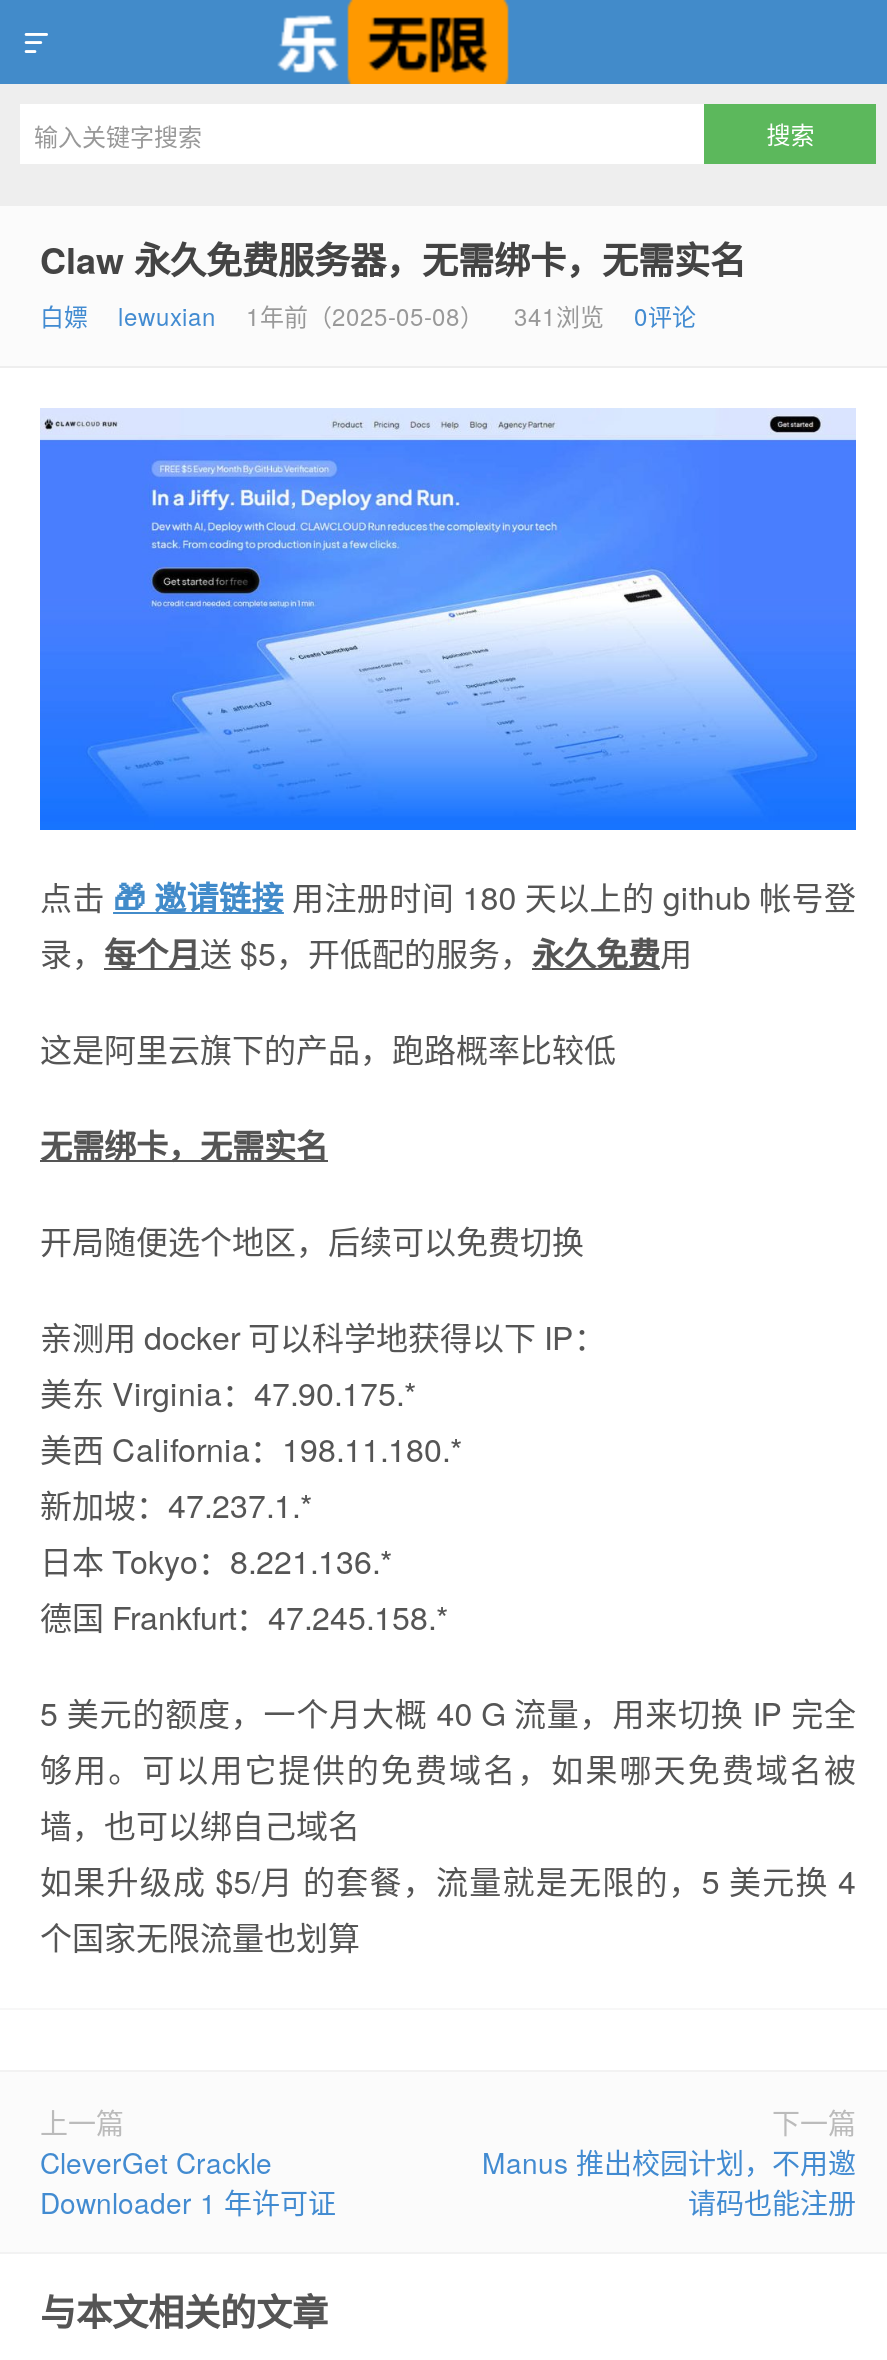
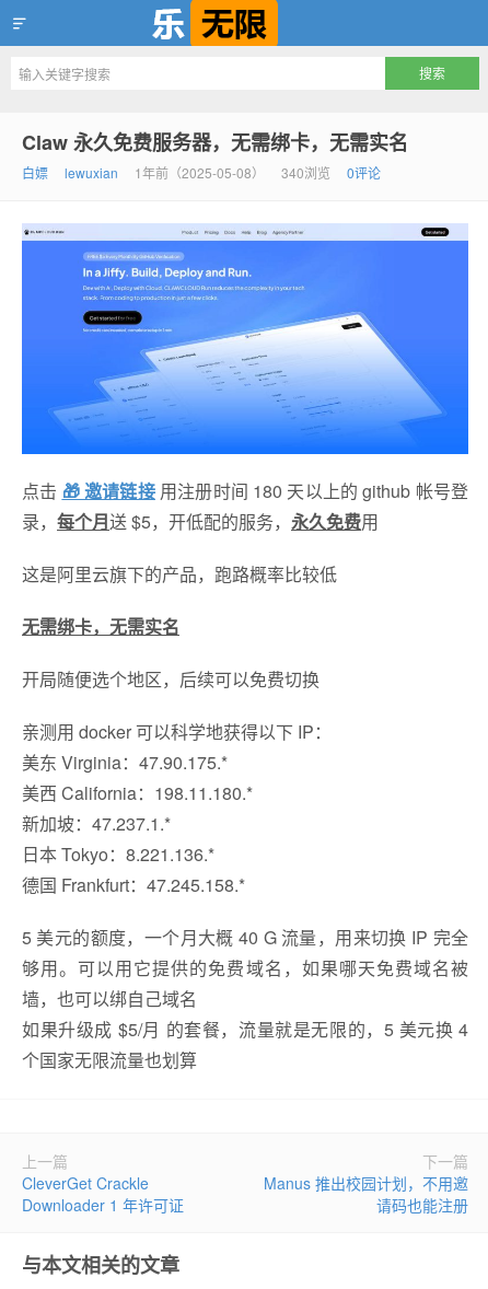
[40,298,696,332] 白嫖 lewuxian 1年前（2025-05-08） 341浏览 0评论 -> [22,163,381,182] 白嫖 lewuxian 1年前（2025-05-08） 340浏览 0评论

